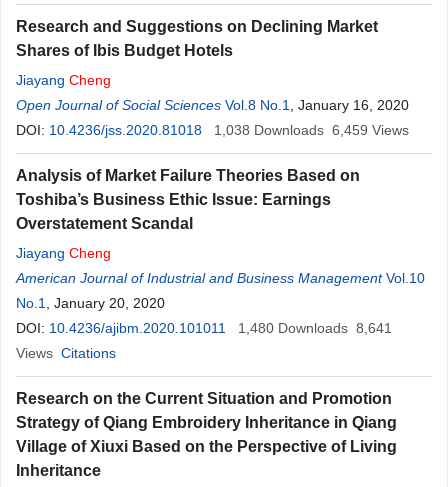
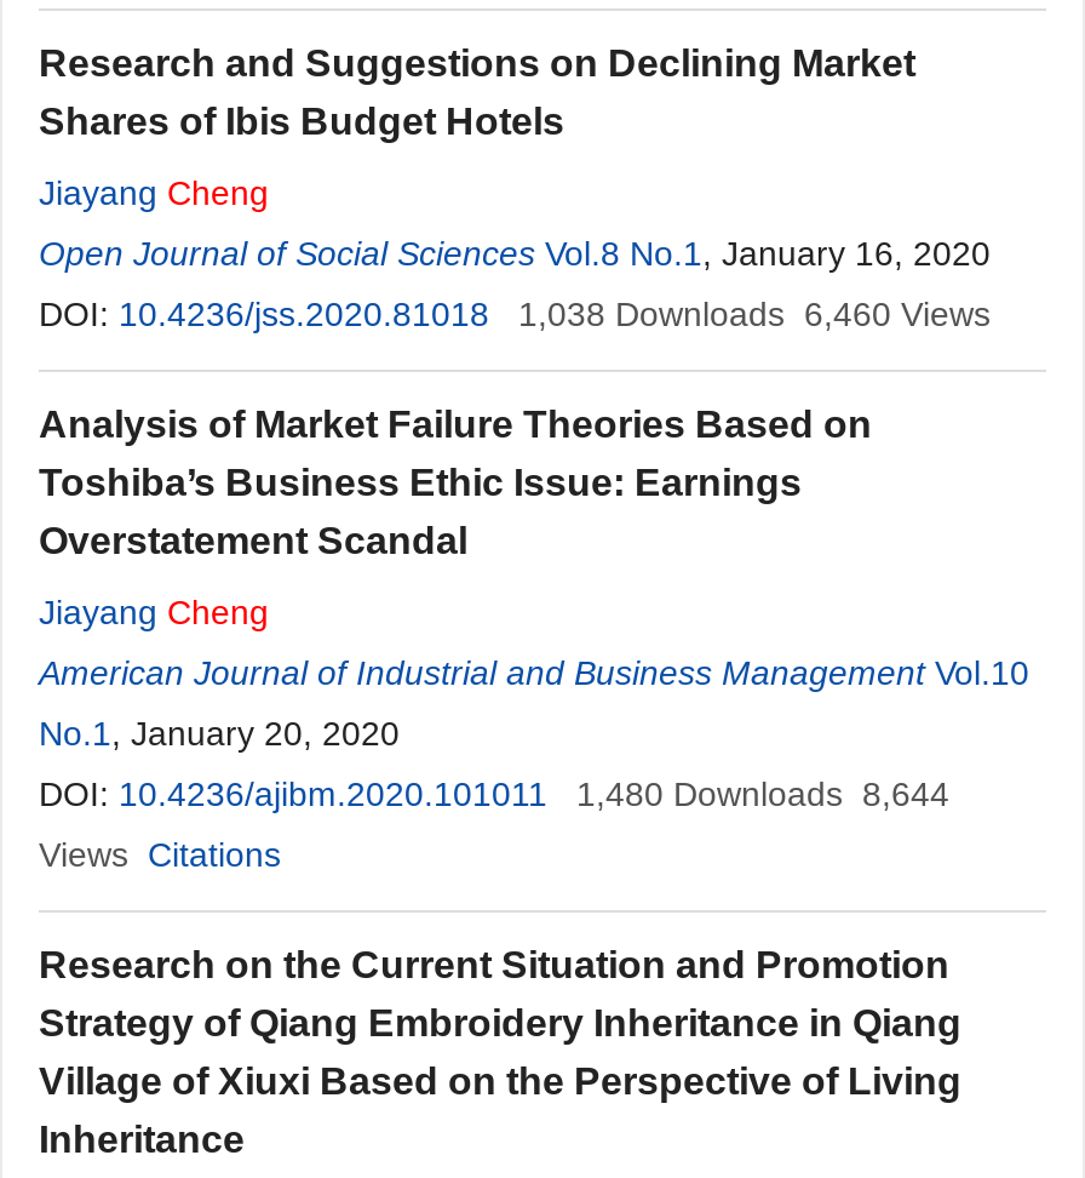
[214,122,409,138] 1,038 Downloads 6,459 Views -> [518,294,991,333] 1,038 Downloads 6,460 Views
[16,320,392,336] DOI: 10.4236/ajibm.2020.101011 1,480 Downloads 8,641 -> [39,774,949,813] DOI: 10.4236/ajibm.2020.101011 1,480 Downloads 8,644

